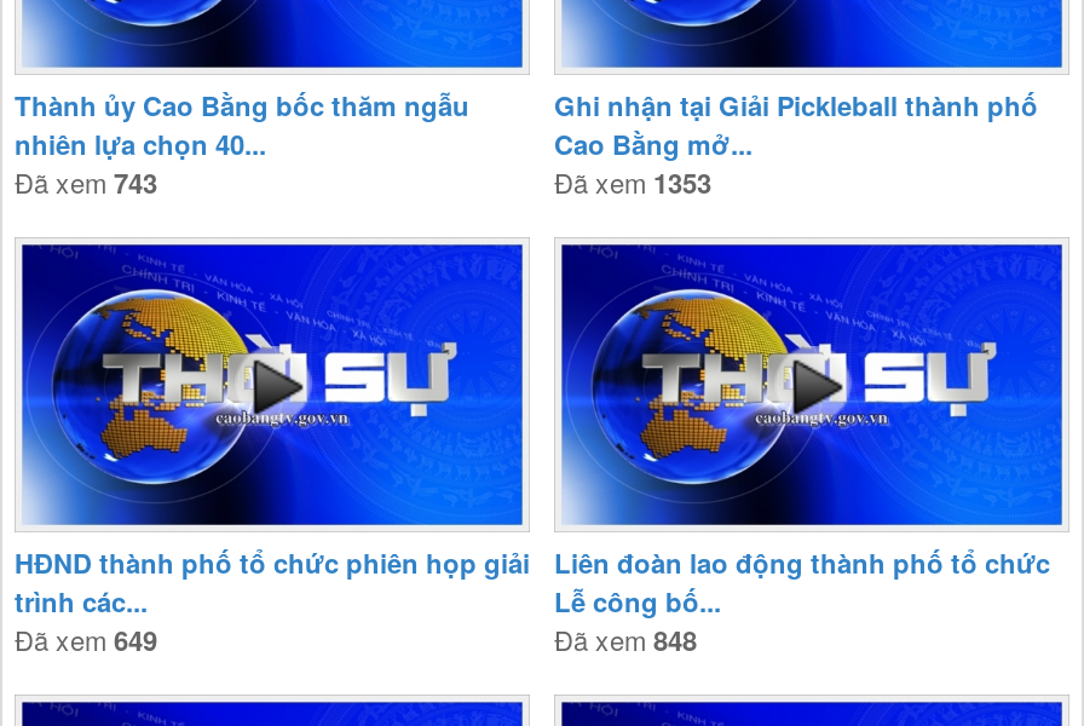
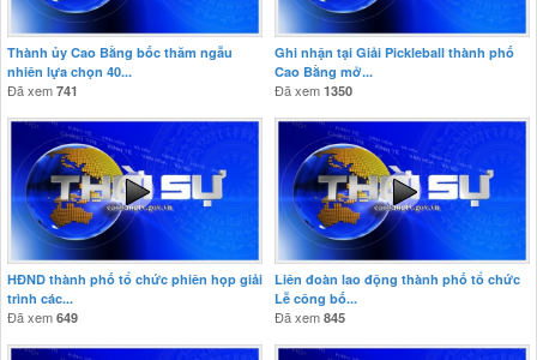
[15,161,157,200] Đã xem743 -> [7,80,78,99] Đã xem741
[554,161,711,200] Đã xem 1353 -> [274,80,352,99] Đã xem 1350
[554,621,697,659] Đã xem 848 -> [274,308,345,327] Đã xem 845

